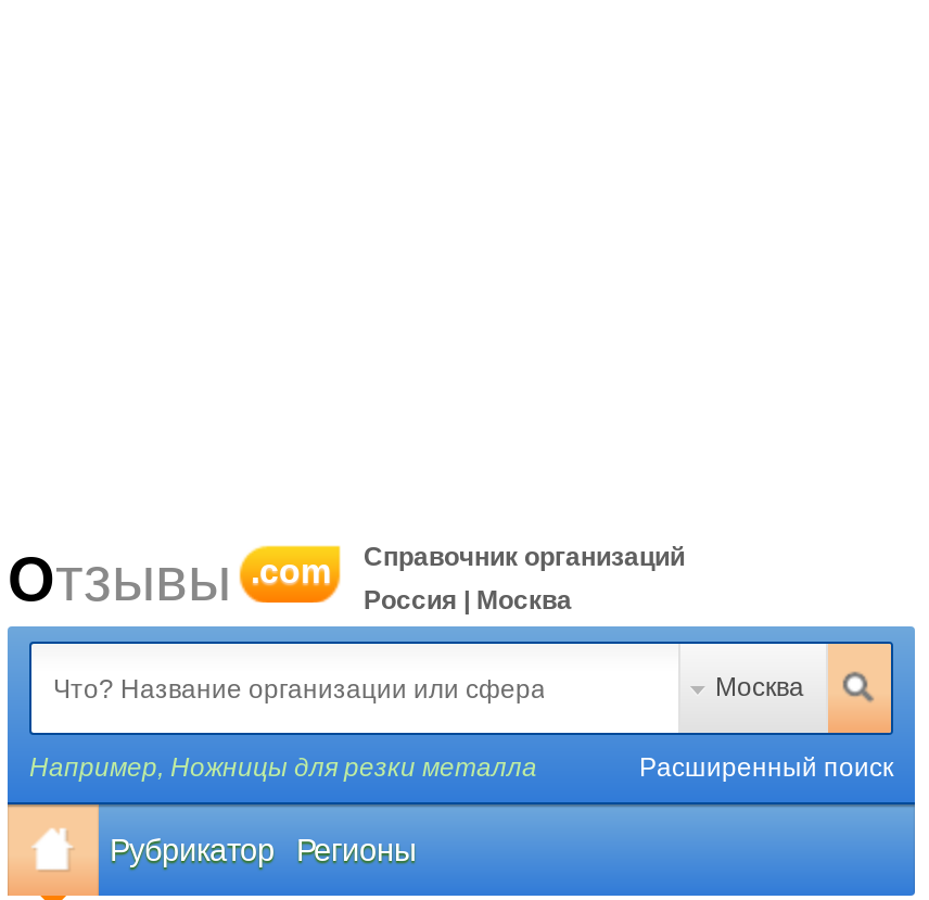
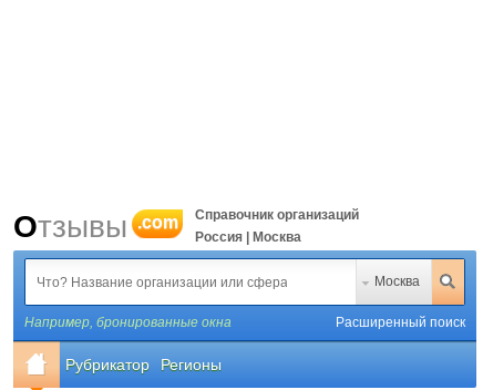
[29,752,537,783] Например, Ножницы для резки металла -> [24,315,232,330] Например, бронированные окна

